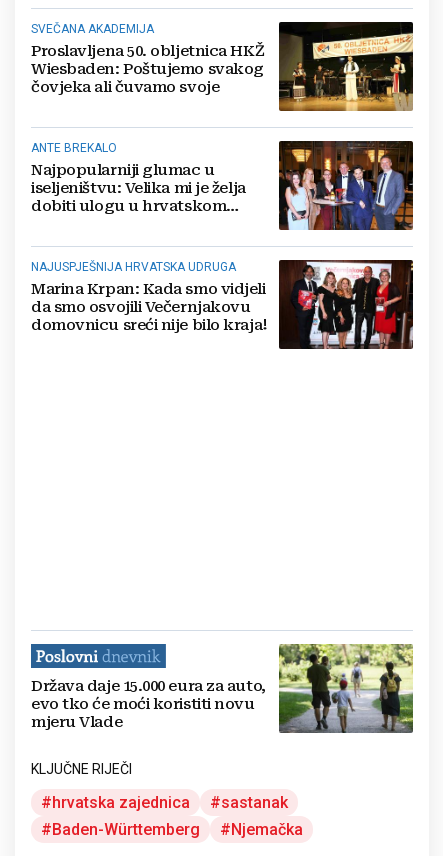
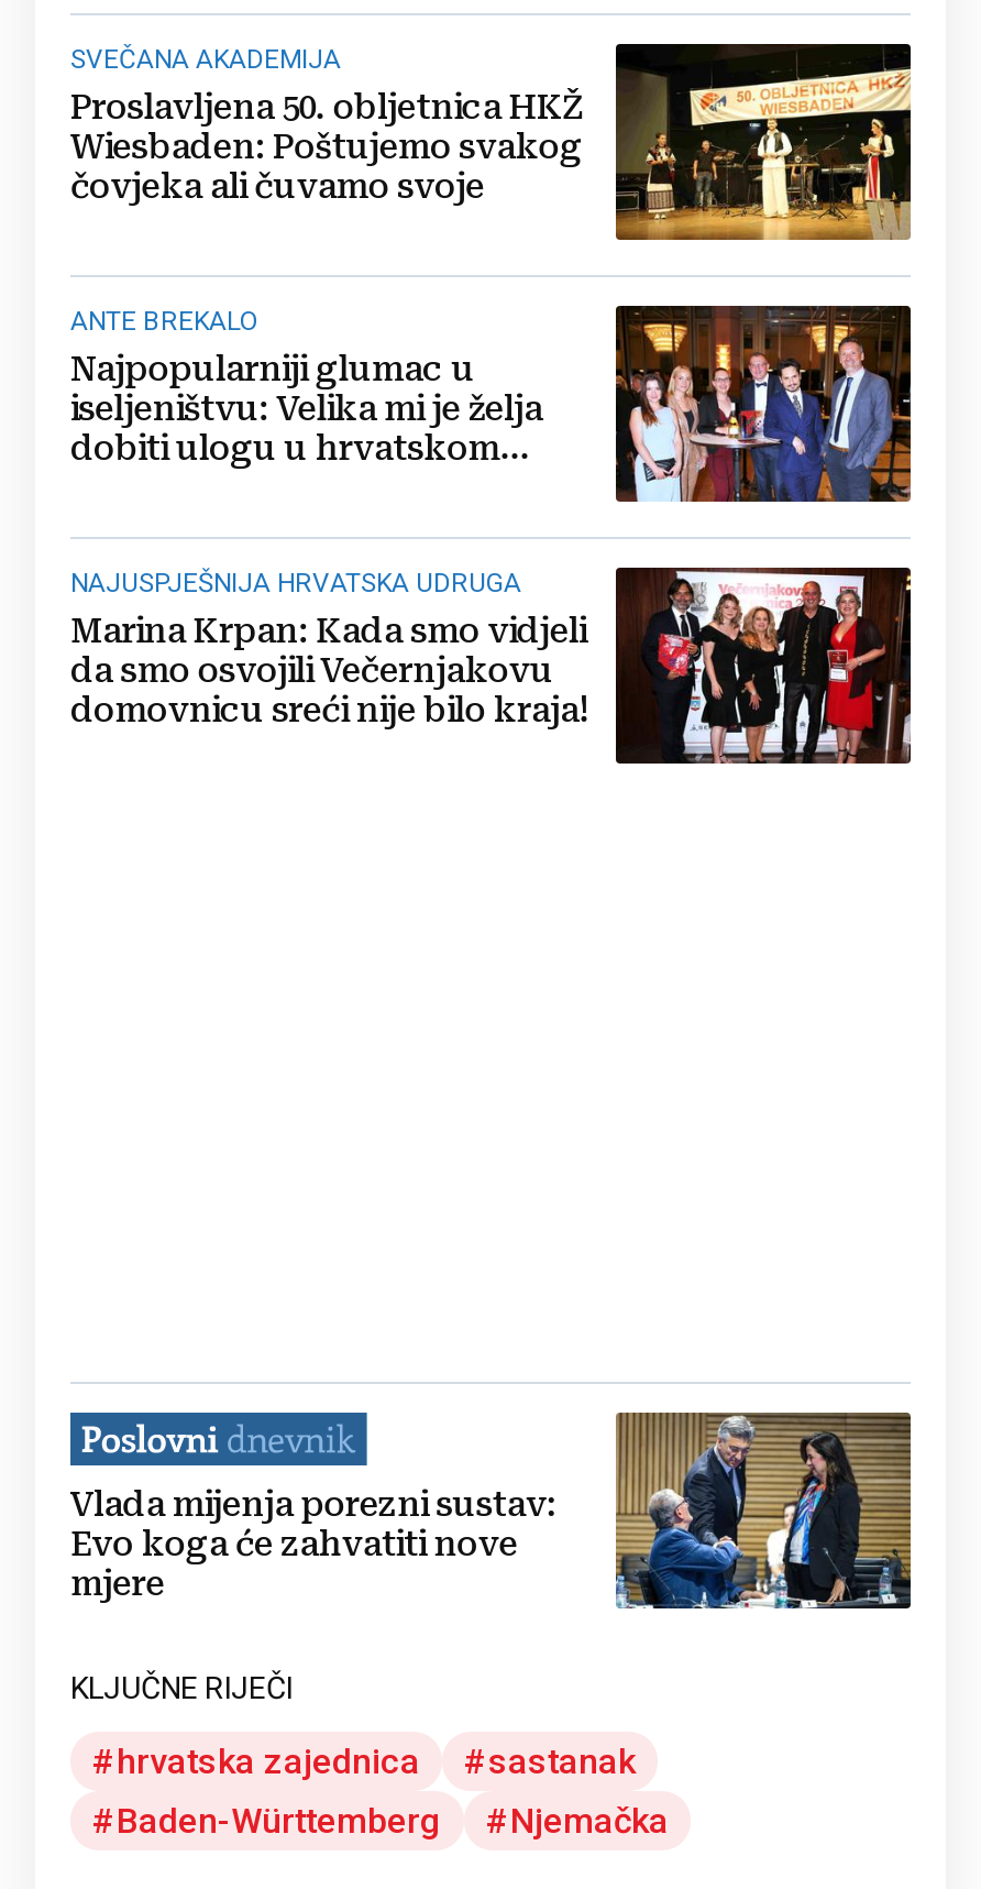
[31,643,414,734] [image] | Država daje 15.000 eura za auto, | evo tko će moći koristiti novu | mjeru Vlade -> [70,1410,913,1608] [image] | Vlada mijenja porezni sustav: | Evo koga će zahvatiti nove | mjere

